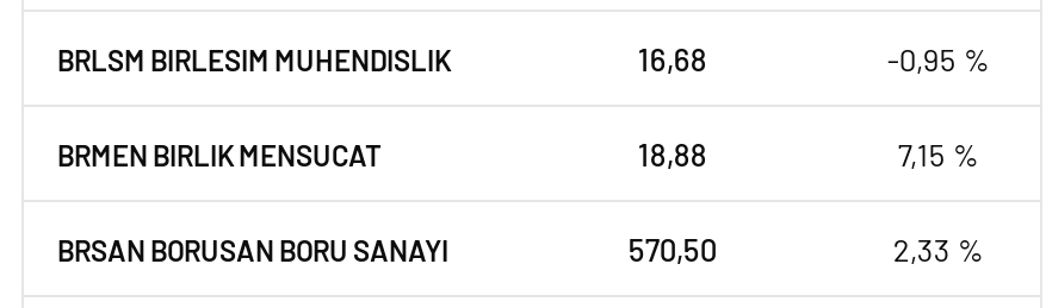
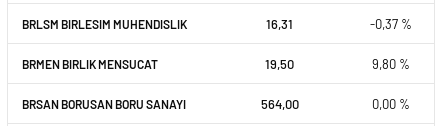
[638,39,707,77] 16,68 -> [266,15,293,31] 16,31
[887,39,990,77] -0,95 % -> [370,15,412,31] -0,37 %
[638,134,707,172] 18,88 -> [265,55,294,71] 19,50
[898,134,979,172] 7,15 % -> [372,55,410,71] 9,80 %
[628,230,717,268] 570,50 -> [261,95,299,111] 564,00
[893,230,984,268] 2,33 % -> [372,95,410,111] 0,00 %

